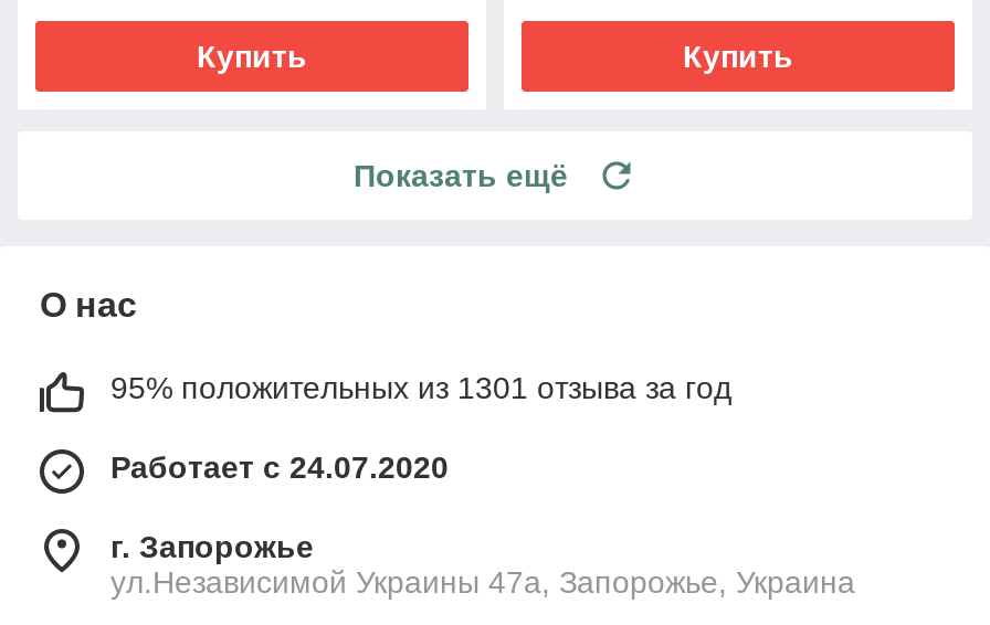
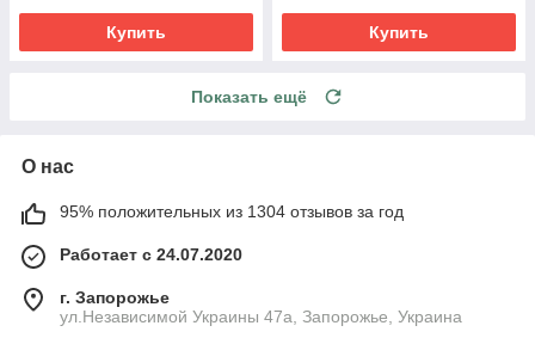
[110,369,731,405] 95% положительных из 1301 отзыва за год -> [60,202,404,221] 95% положительных из 1304 отзывов за год

